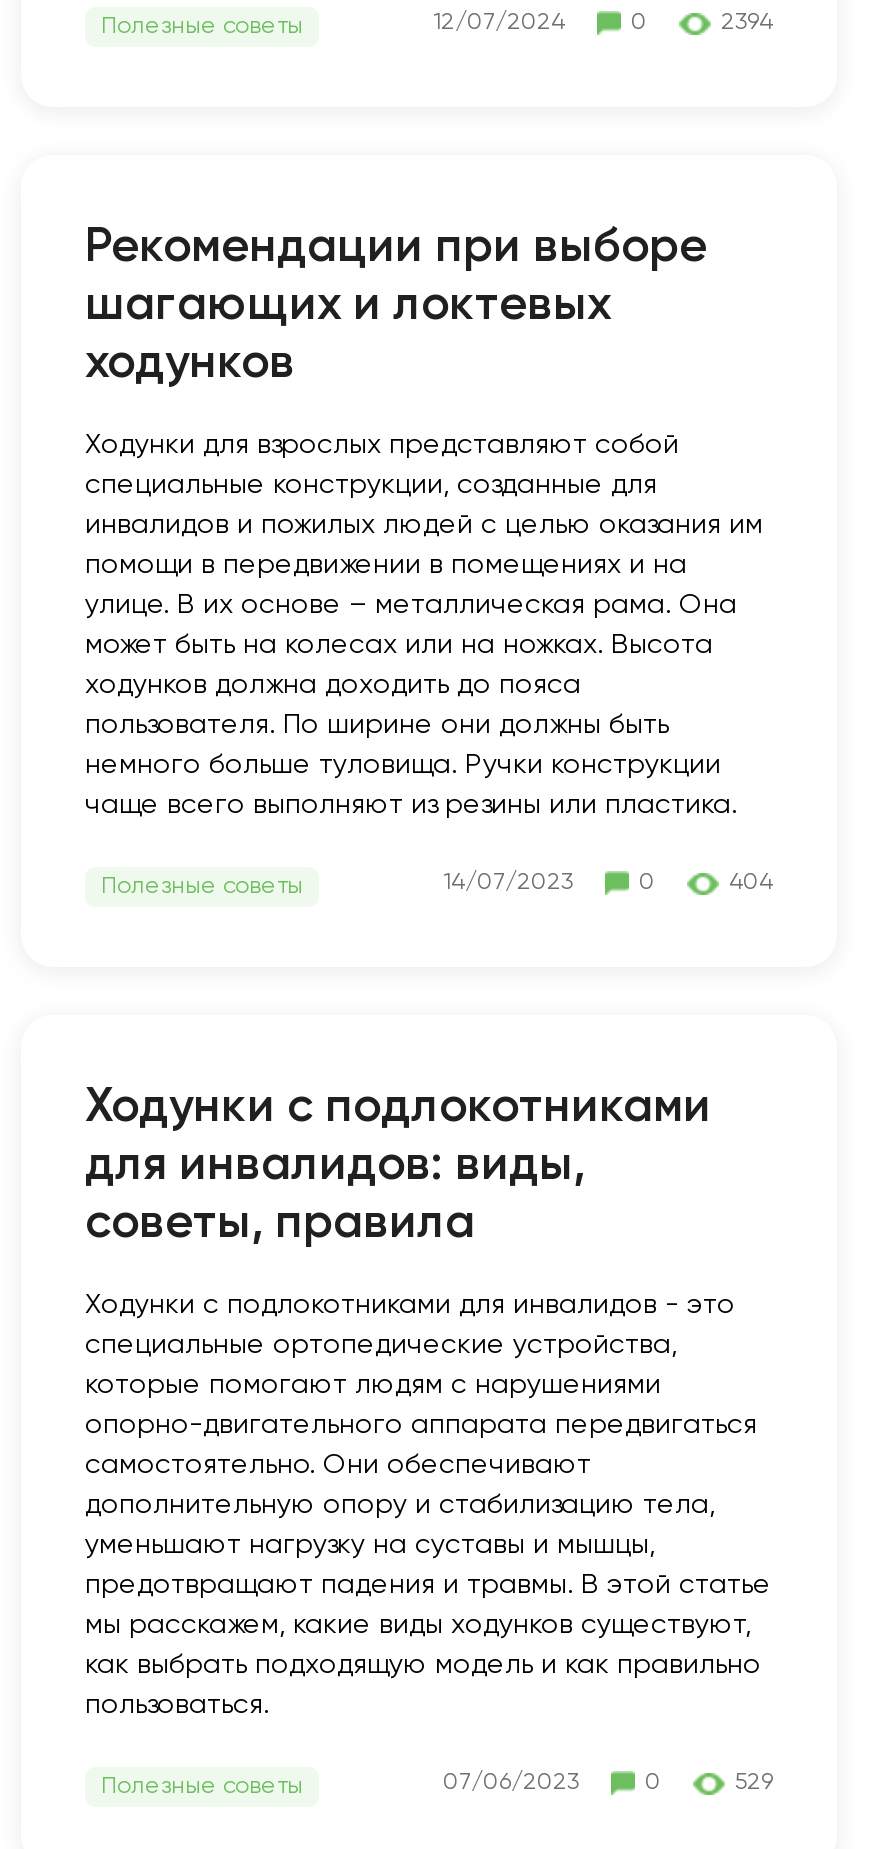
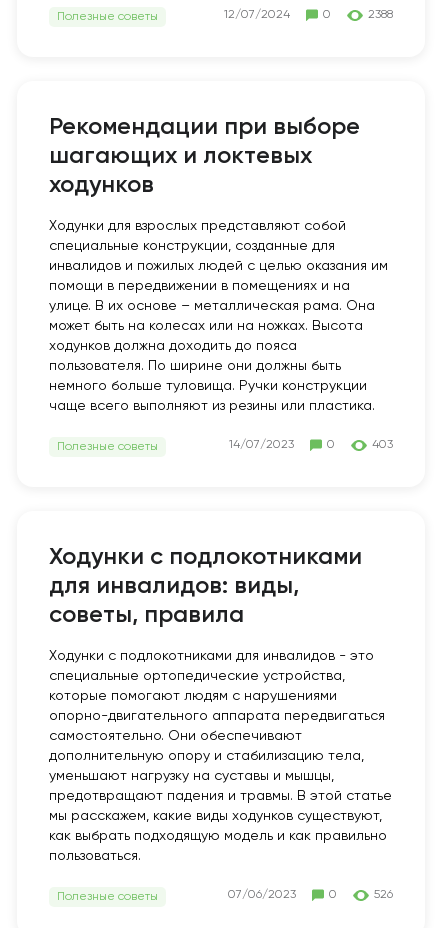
[721,11,773,35] 2394 -> [368,9,393,21] 2388
[729,871,773,895] 404 -> [372,439,393,451] 403
[735,1771,773,1795] 529 -> [374,889,393,901] 526

